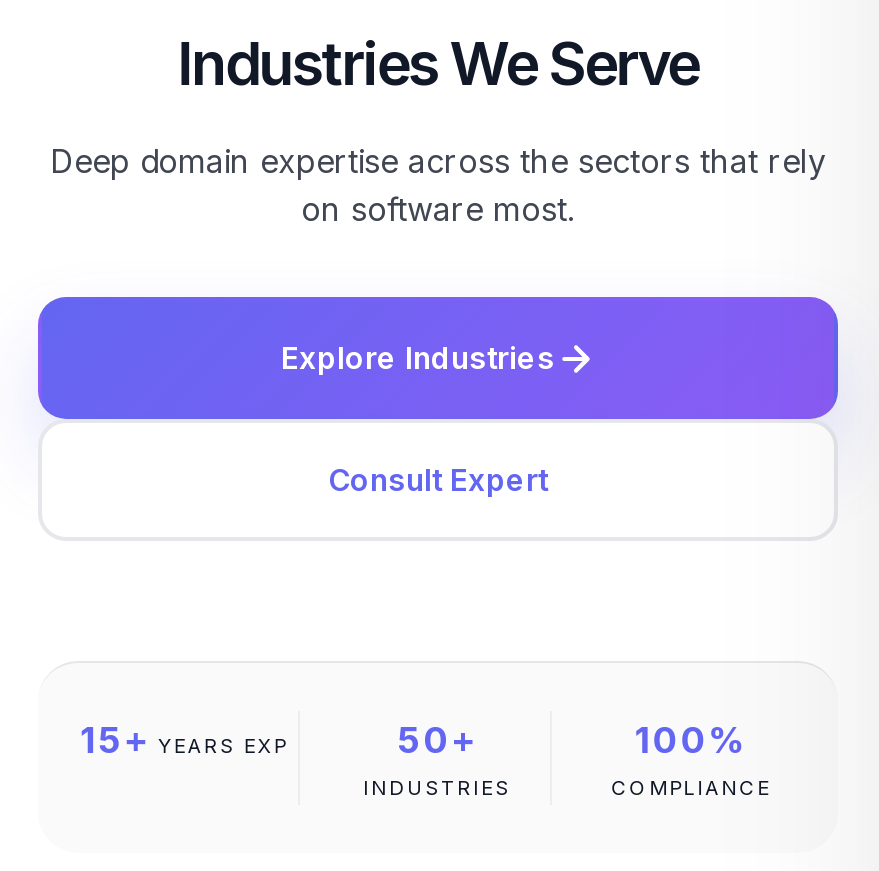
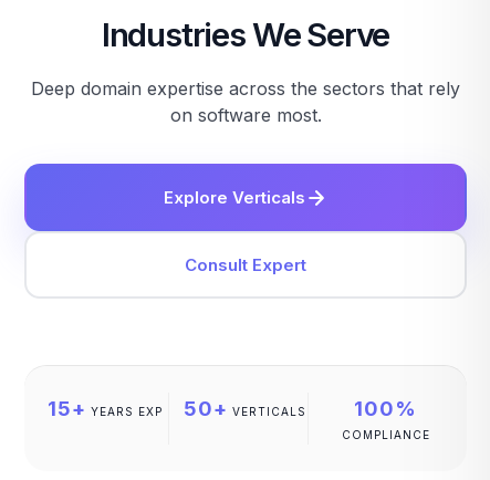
[281,340,555,378] Explore Industries -> [164,187,305,208] Explore Verticals
[363,720,511,800] 50+ | INDUSTRIES -> [184,397,306,421] 50+ VERTICALS

